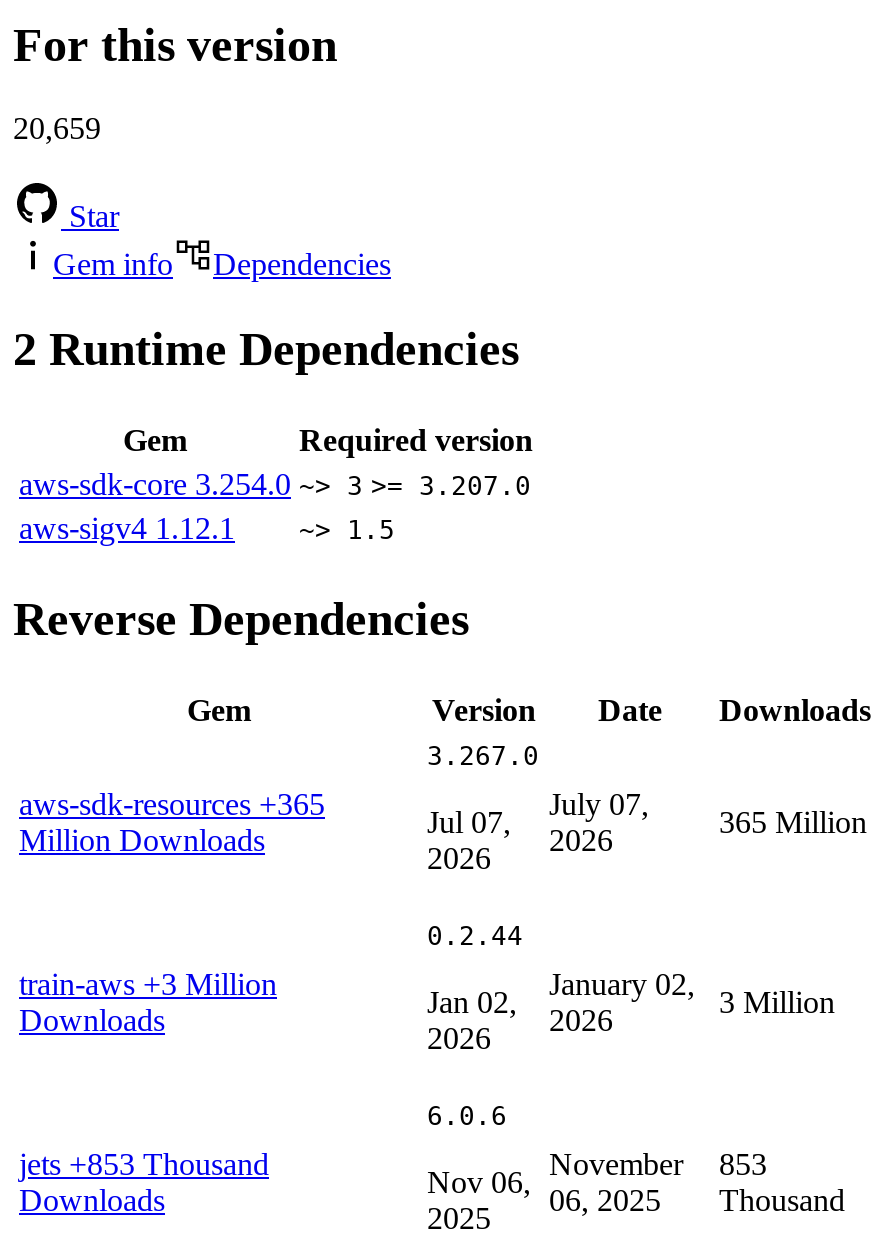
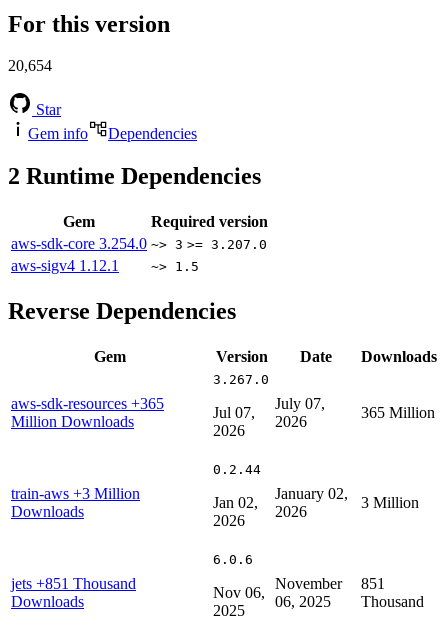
[13,112,101,146] 20,659 -> [8,57,52,74] 20,654
[19,1147,269,1181] jets +853 Thousand -> [11,575,136,592] jets +851 Thousand
[549,1147,767,1181] November 853 -> [275,575,385,592] November 851

